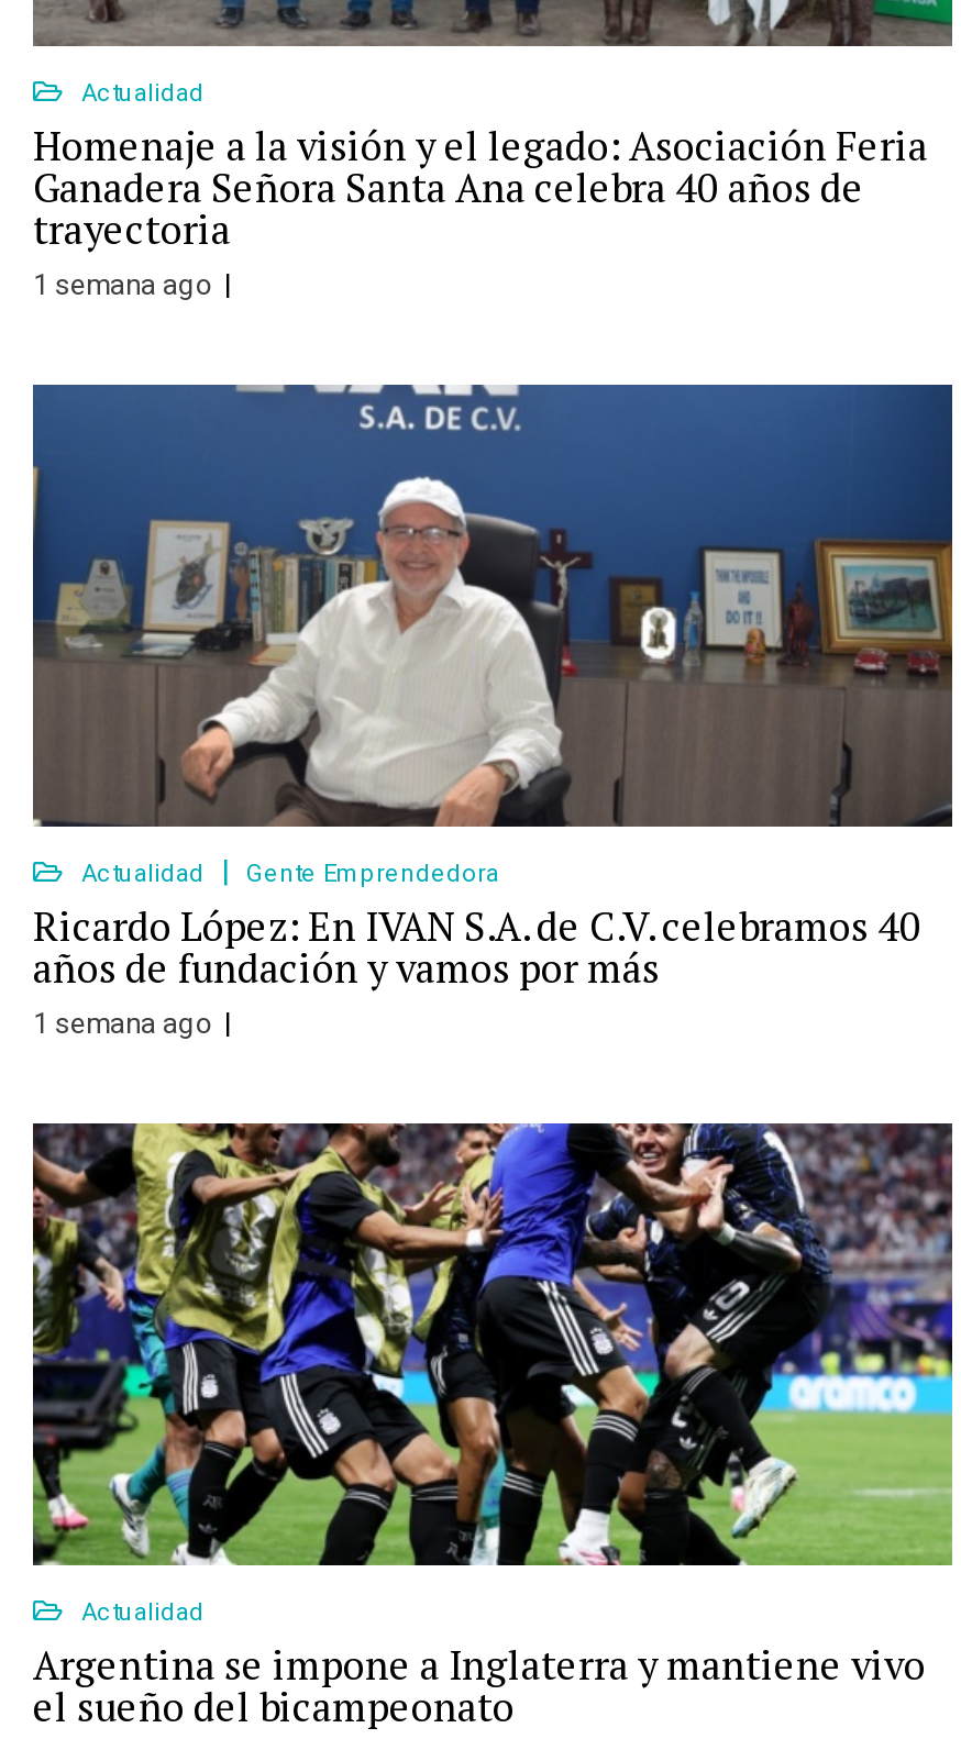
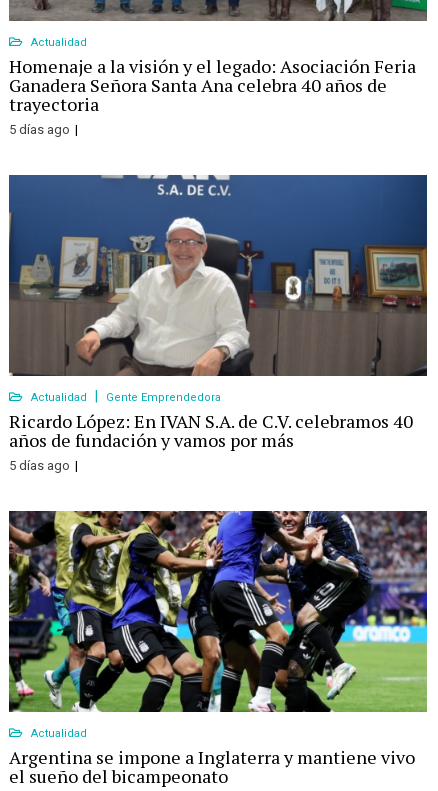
[33,268,213,301] 1 semana ago -> [9,122,70,137] 5 días ago
[33,1006,213,1039] 1 semana ago -> [9,458,70,473] 5 días ago

